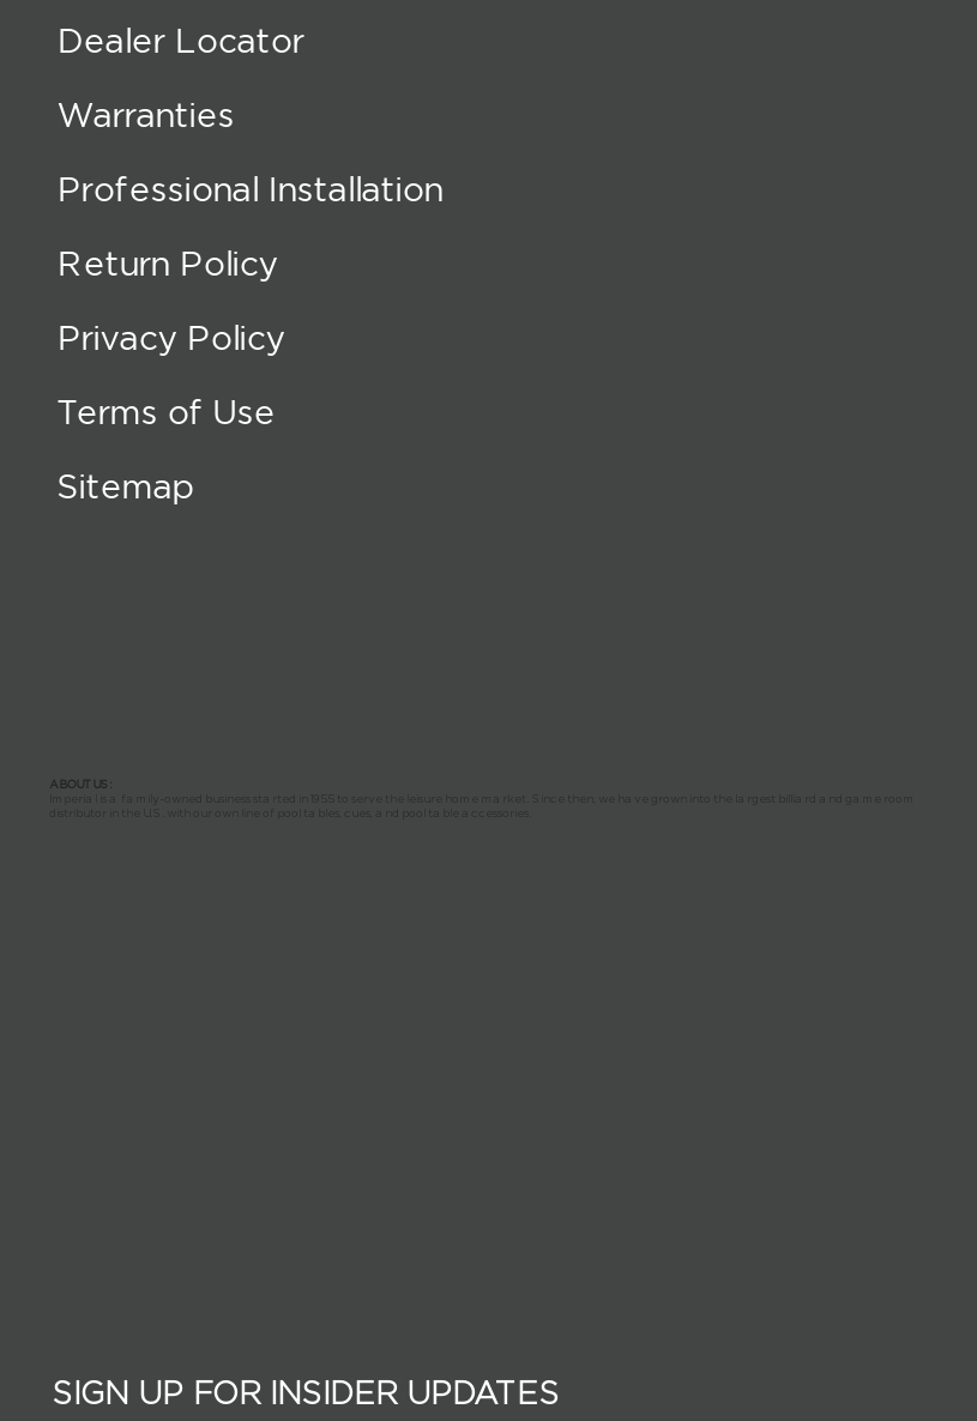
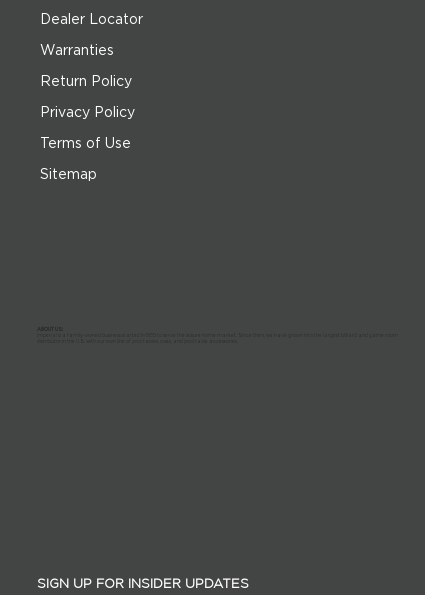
[57,176,443,209] Professional Installation -> none
moved [57,250,285,507] -> [40,75,135,182]: Return Policy | Privacy Policy | Terms of Use | Sitemap

